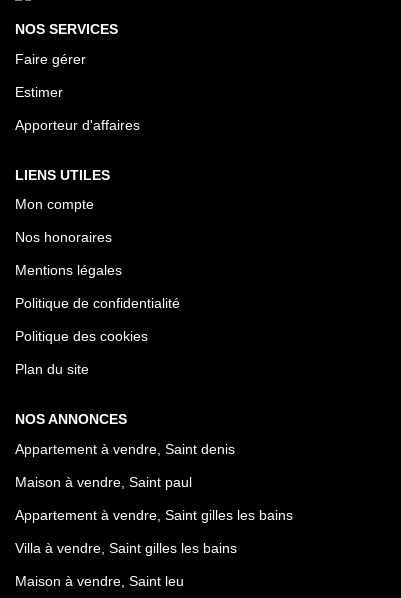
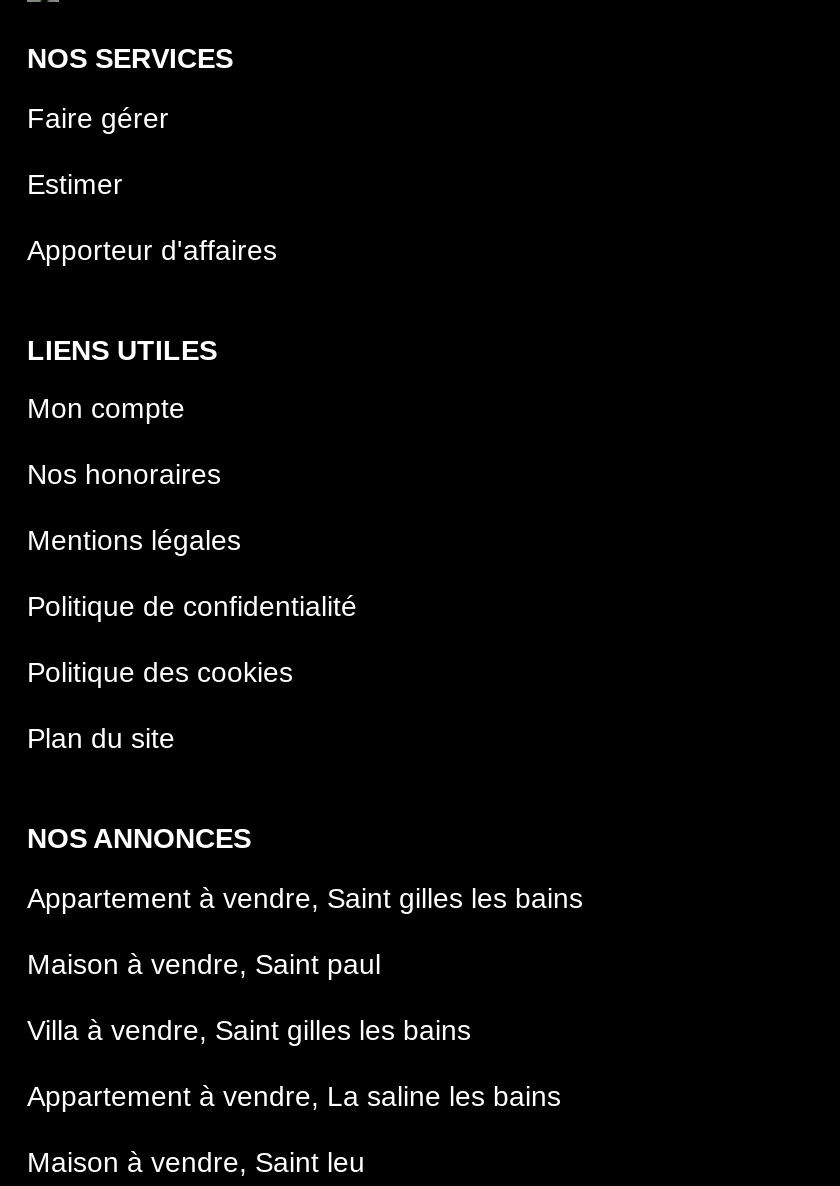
[15,440,235,456] Appartement à vendre, Saint denis -> none
moved [15,506,293,522] -> [27,881,583,913]: Appartement à vendre, Saint gilles les bains
moved [15,539,237,555] -> [27,1013,471,1045]: Villa à vendre, Saint gilles les bains
none -> [27,1079,561,1111] Appartement à vendre, La saline les bains

